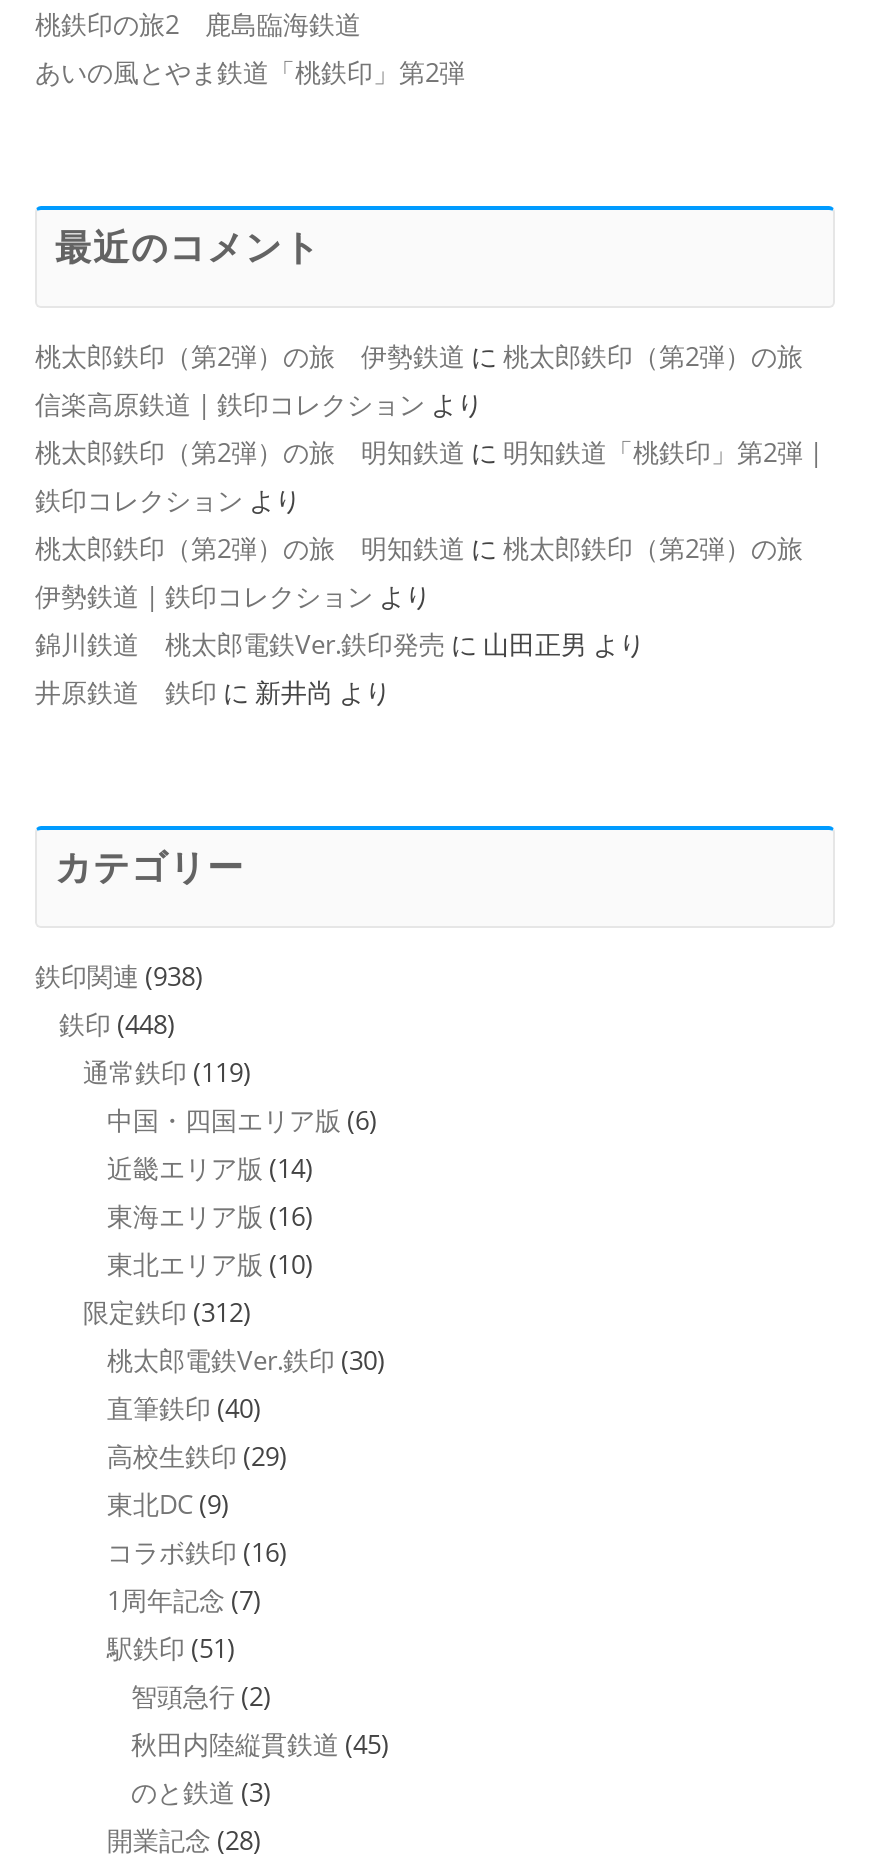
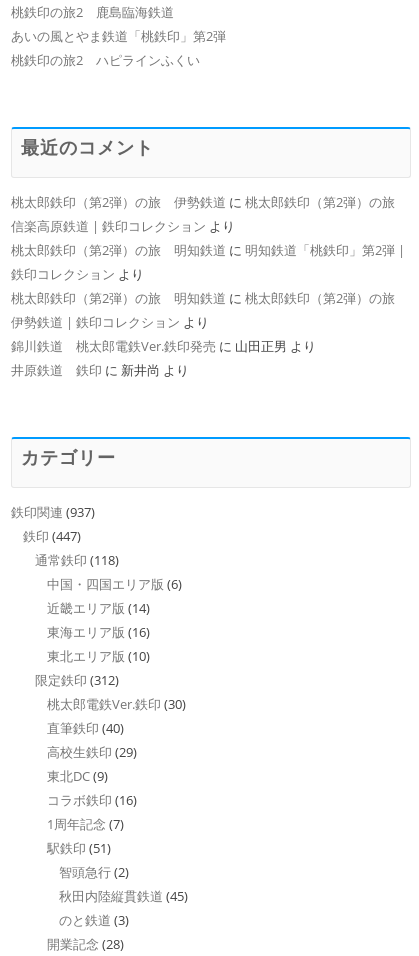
none -> [11,51,200,69] 桃鉄印の旅2 ハピラインふくい
[35,958,203,994] 鉄印関連(938) -> [11,503,95,521] 鉄印関連(937)
[59,1006,175,1042] 鉄印(448) -> [23,527,81,545] 鉄印(447)
[83,1054,251,1090] 通常鉄印(119) -> [35,551,119,569] 通常鉄印(118)

